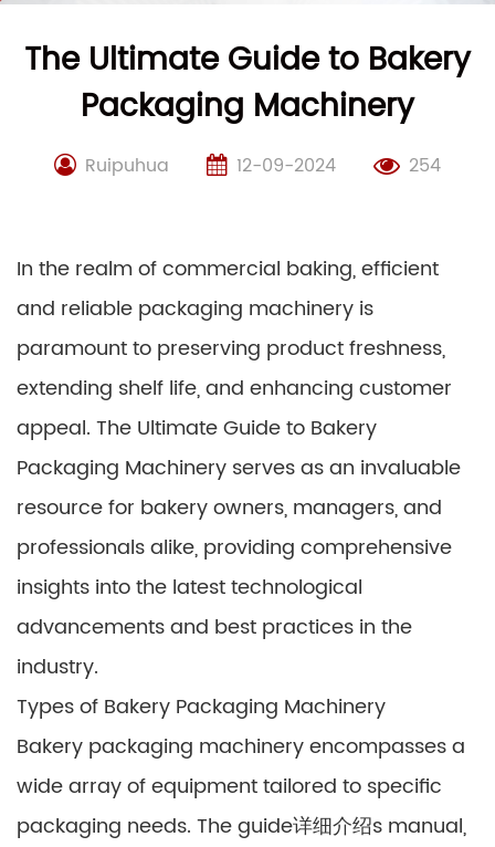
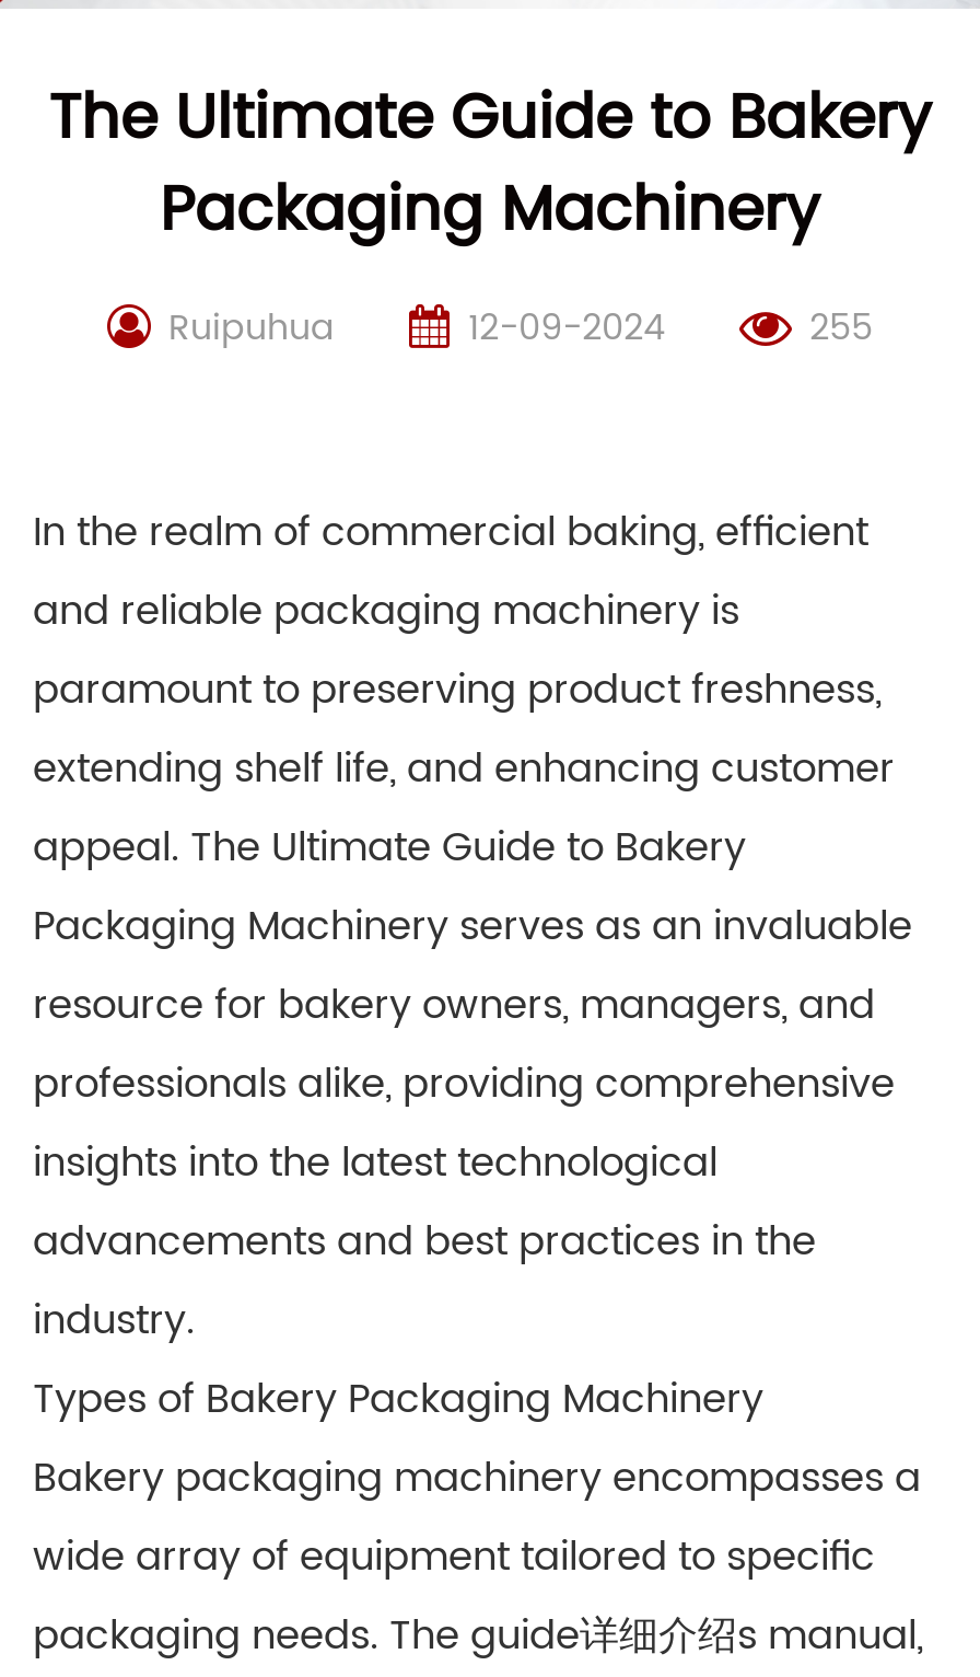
[409,151,441,180] 254 -> [809,300,873,357] 255

